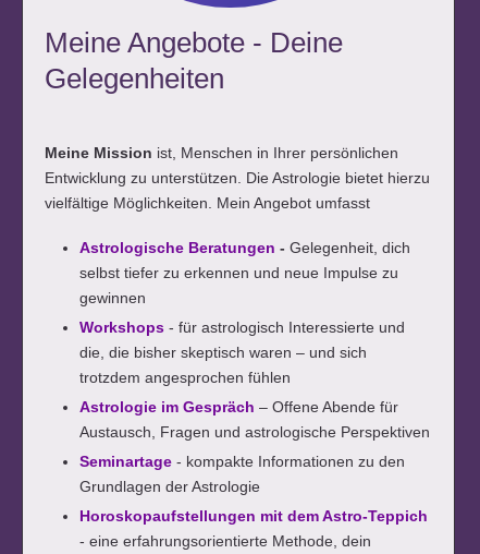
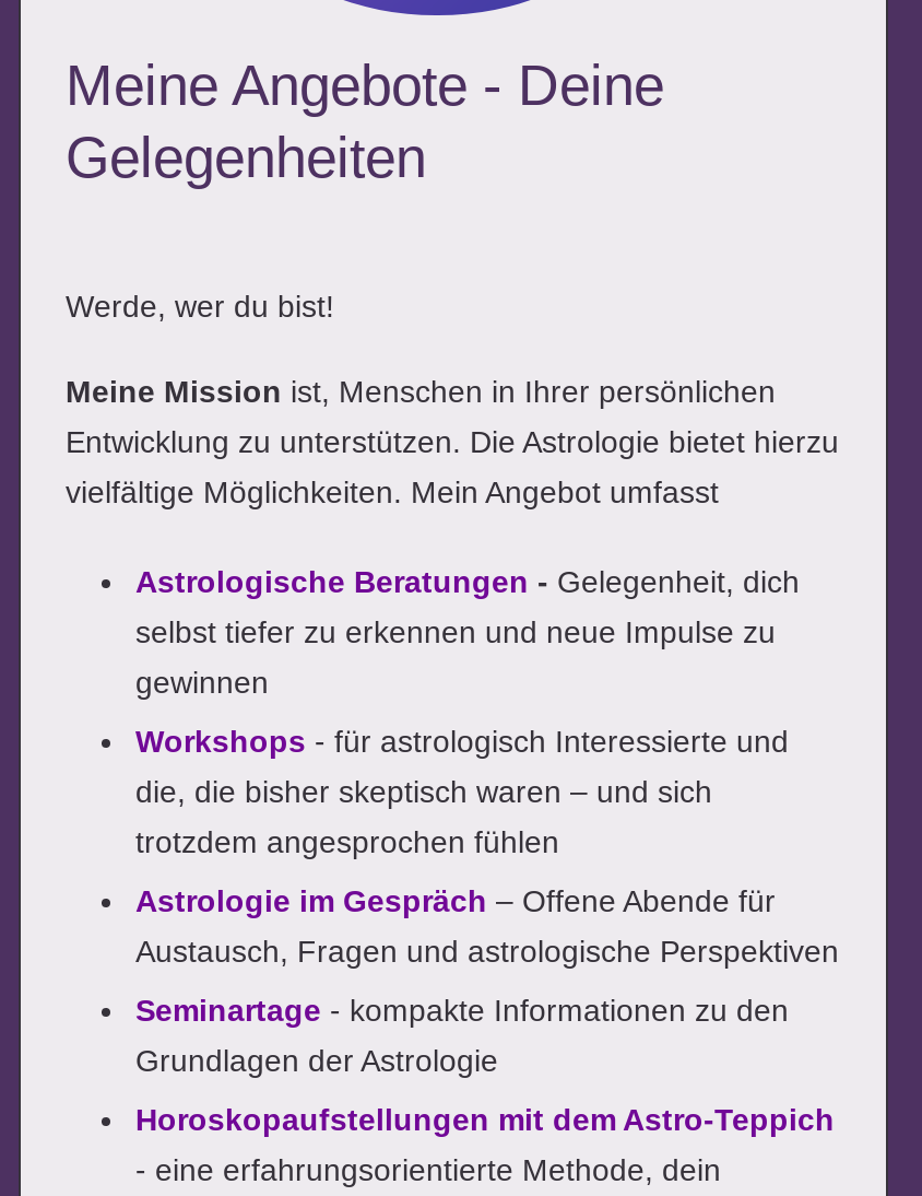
none -> [65,289,334,324] Werde, wer du bist!

